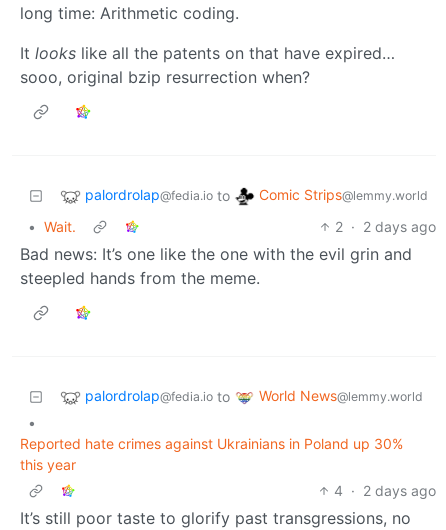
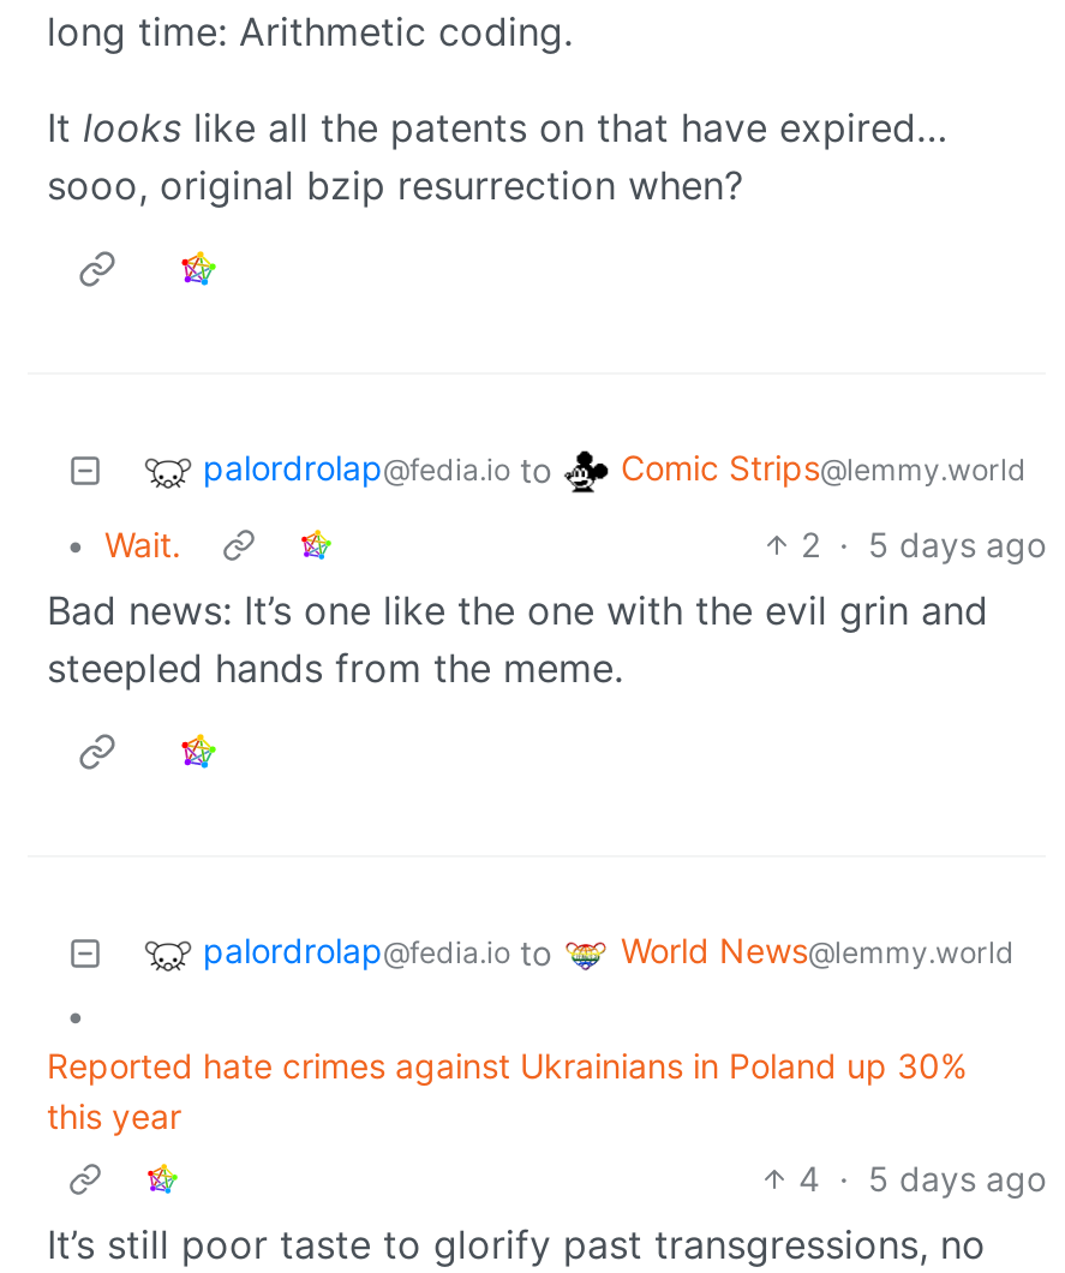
[335,218,436,235] 2 · 2 days ago -> [801,523,1046,564] 2 · 5 days ago
[334,482,436,499] 4 · 2 days ago -> [798,1157,1046,1198] 4 · 5 days ago

